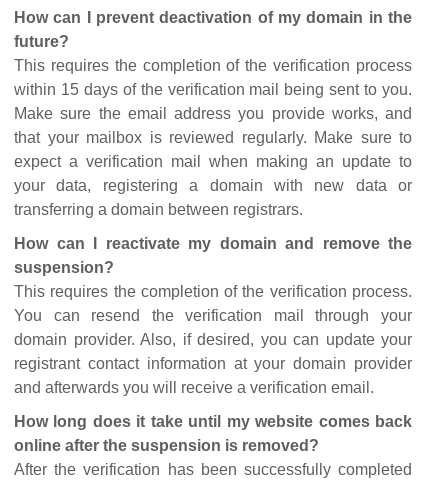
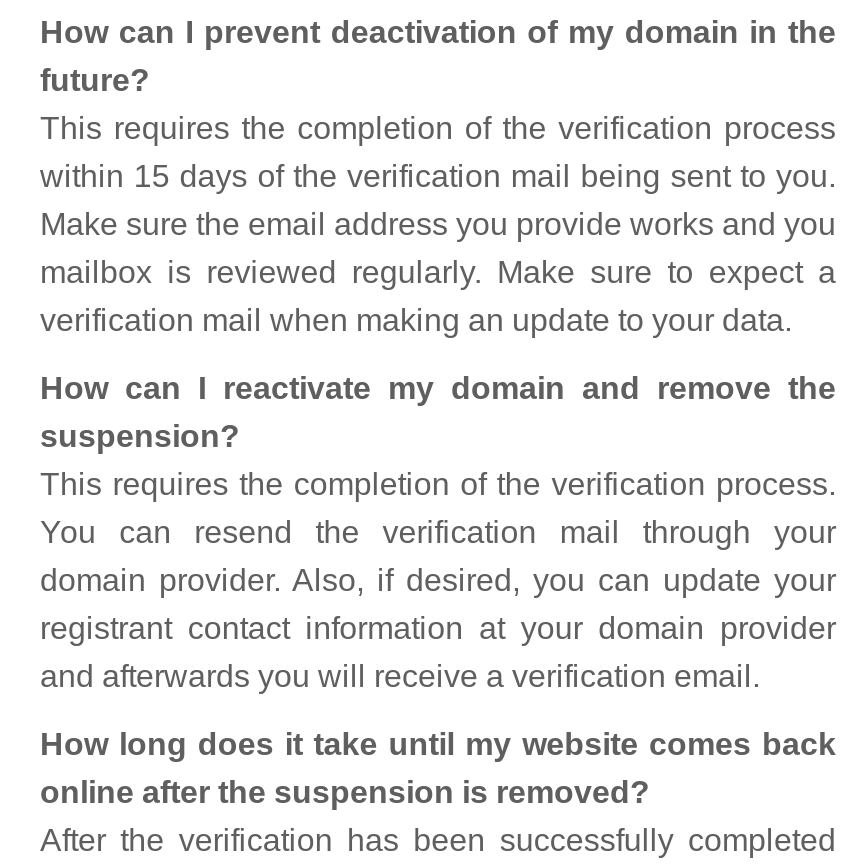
[14,105,412,218] Make sure the email address you provide works, and | that your mailbox is reviewed regularly. Make sure to | expect a verification mail when making an update to | your data, registering a domain with new data or | transferring a domain between registrars. -> [40,207,836,337] Make sure the email address you provide works and you | mailbox is reviewed regularly. Make sure to expect a | verification mail when making an update to your data.

